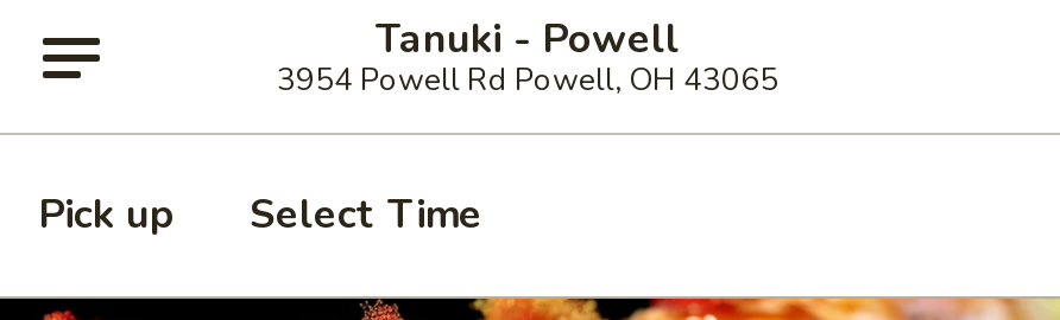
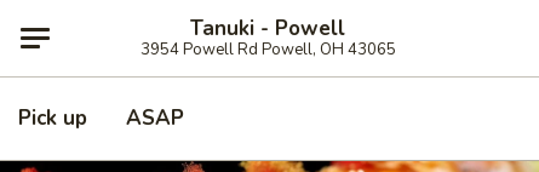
[250,187,482,242] Select Time -> [126,104,184,132] ASAP

